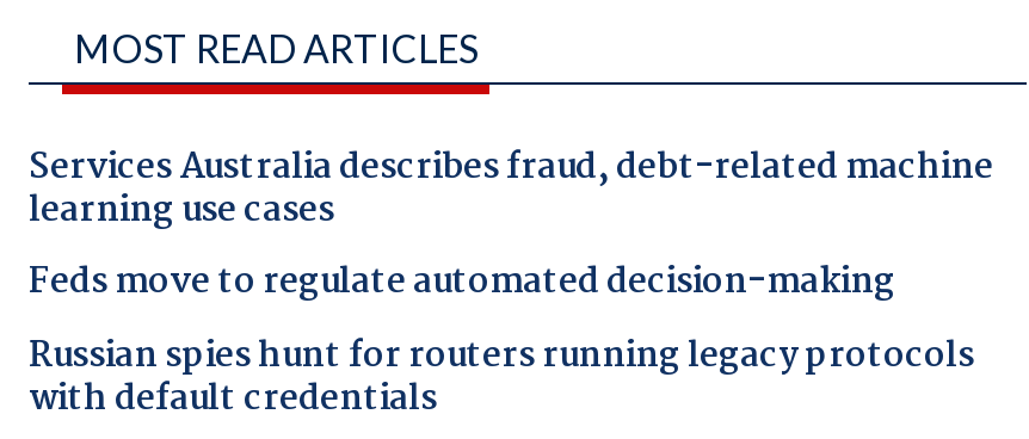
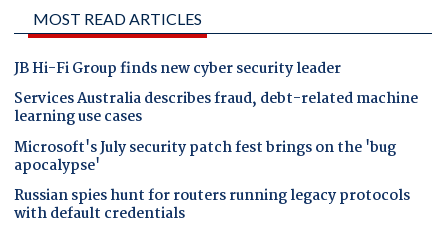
none -> [14,57,341,81] JB Hi-Fi Group finds new cyber security leader
[29,255,895,312] Feds move to regulate automated decision-making -> [14,136,396,178] Microsoft's July security patch fest brings on the 'bug | apocalypse'

